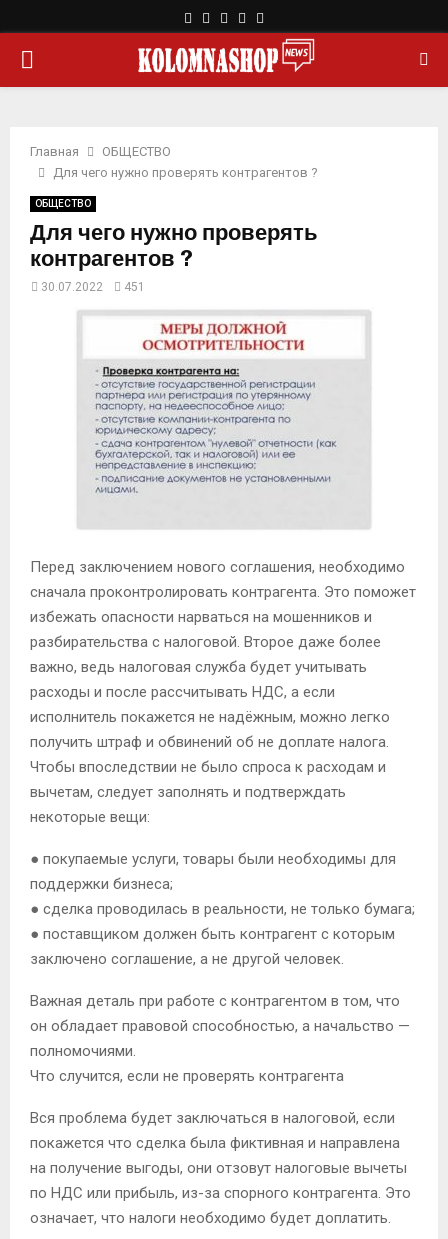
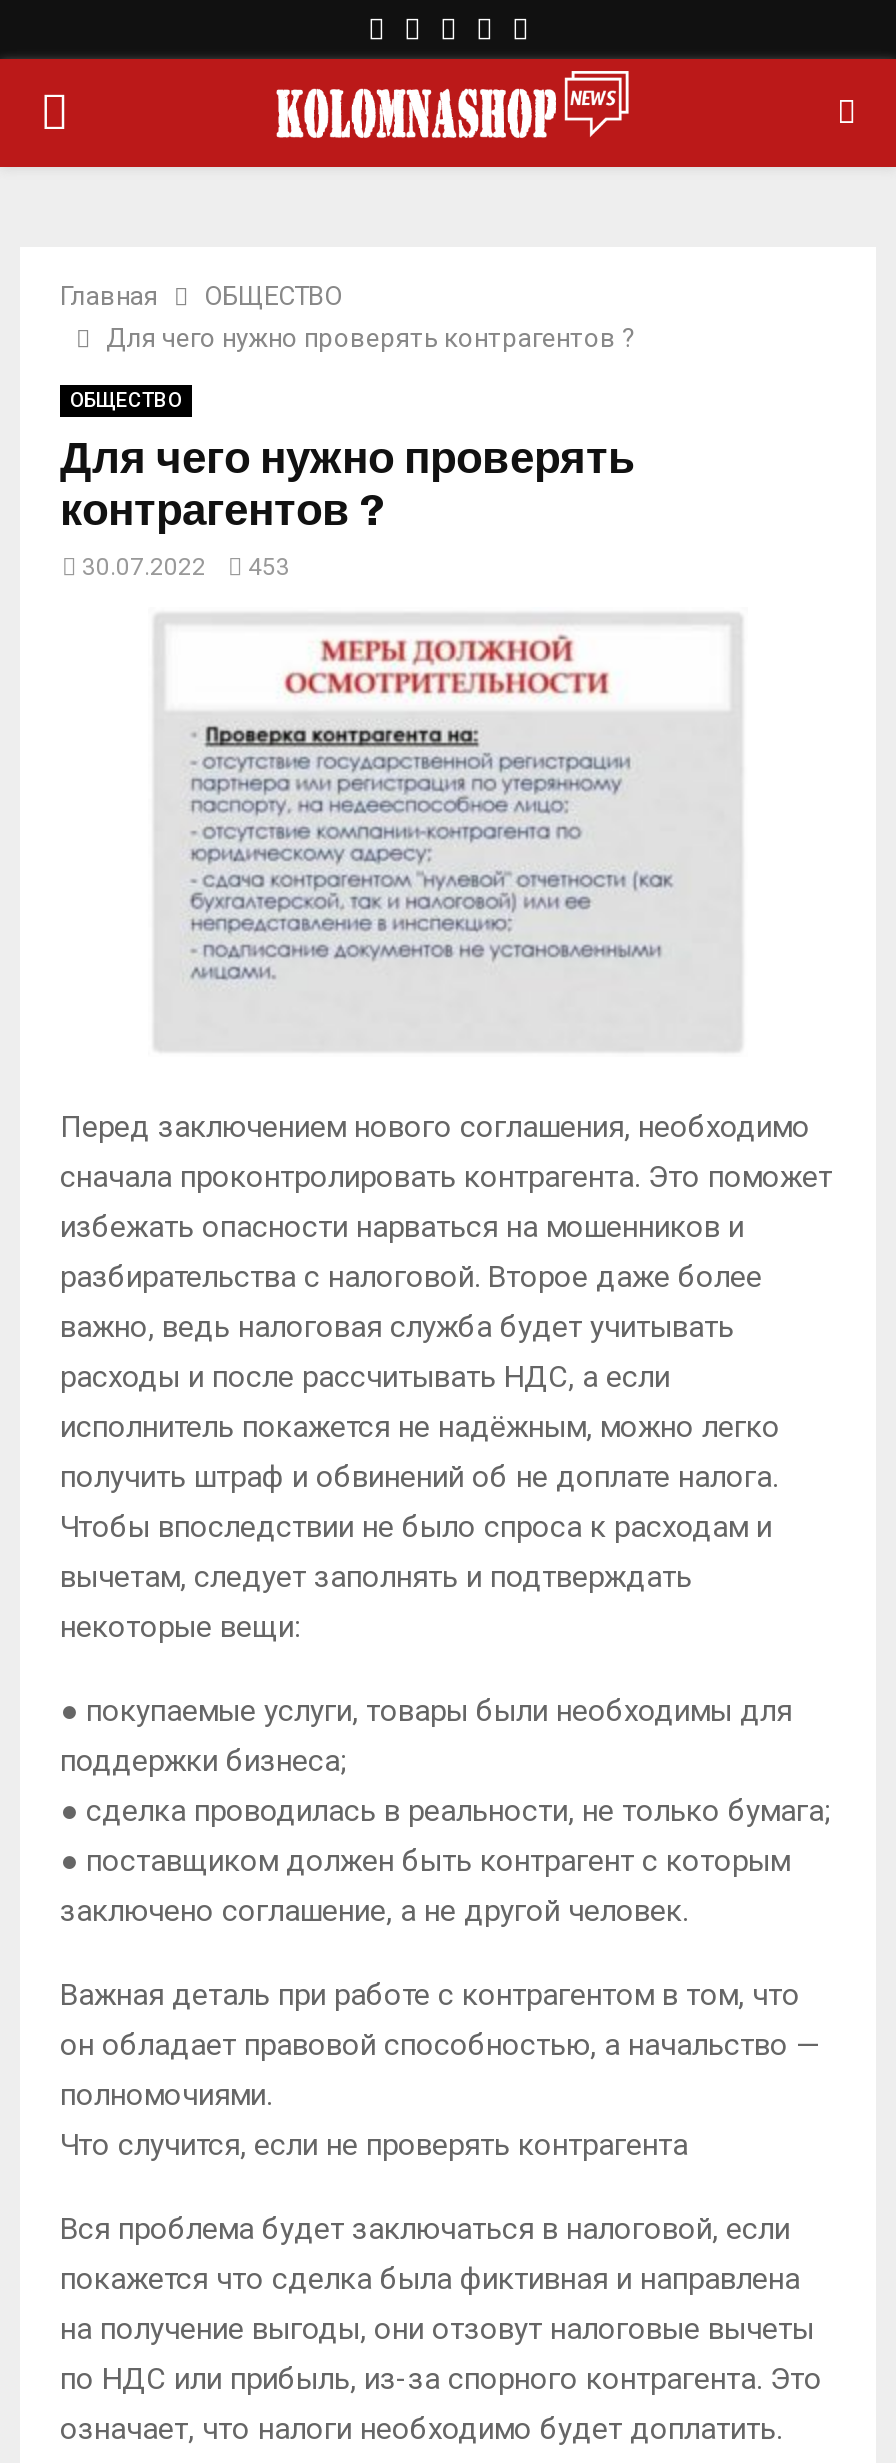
[124,280,145,294] 451 -> [248,553,290,581] 453

